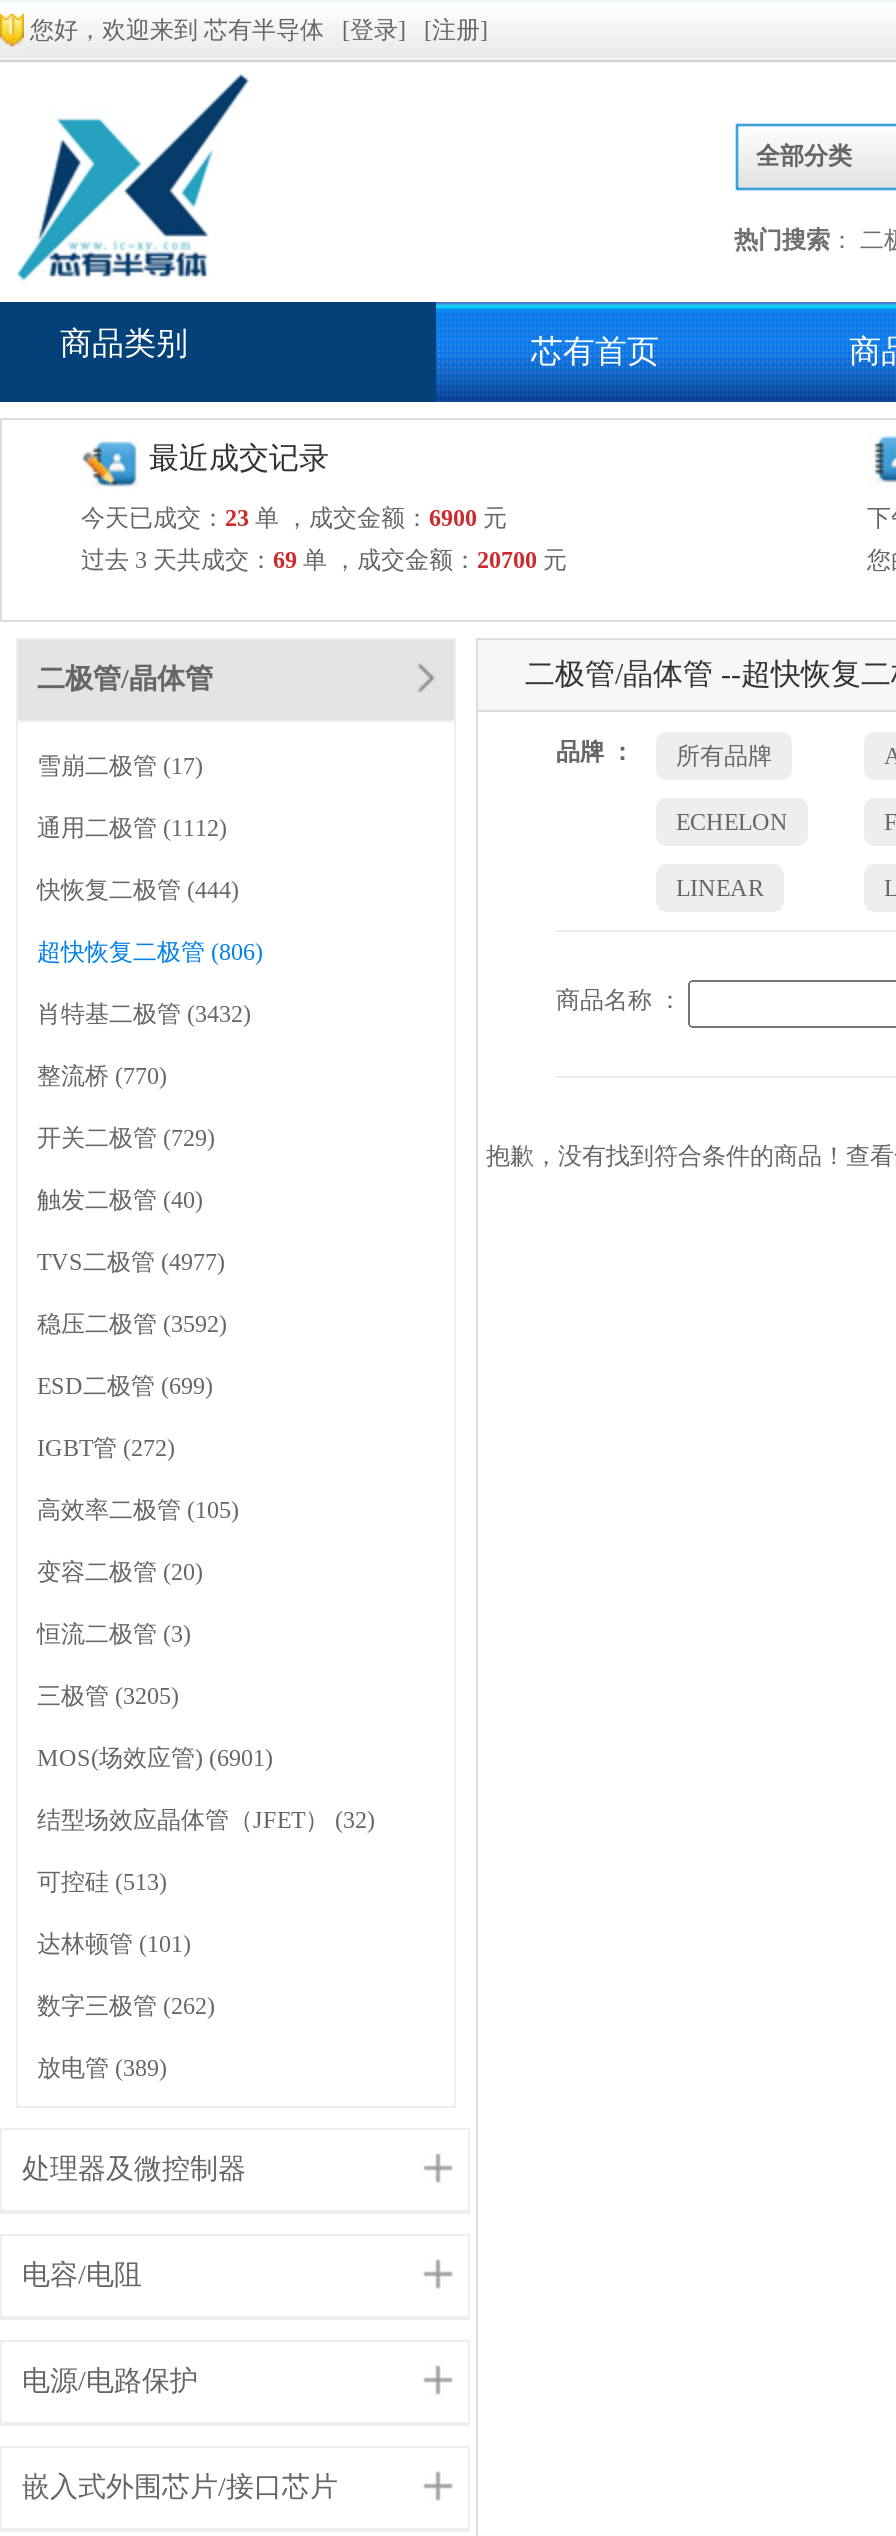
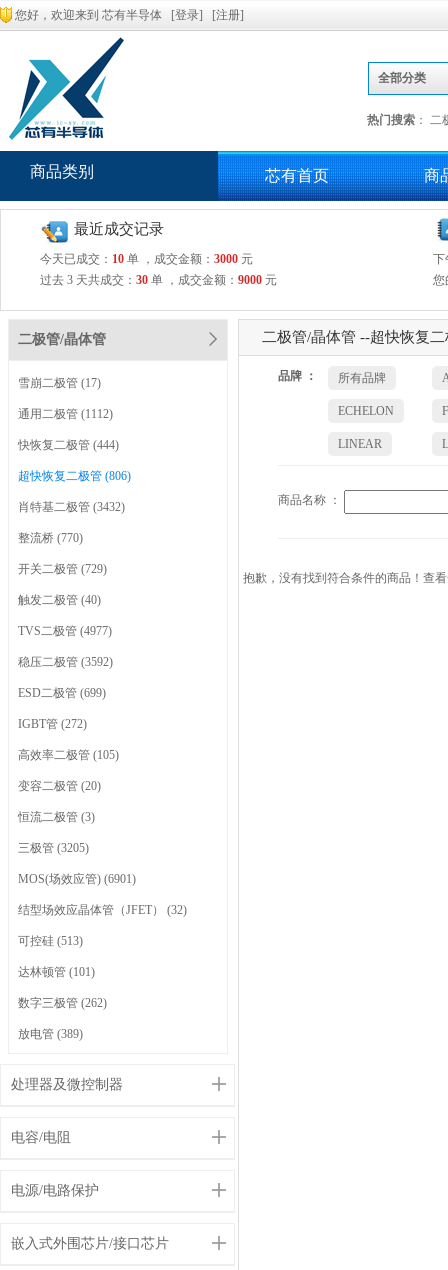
[81,504,507,532] 今天已成交：23单 ，成交金额：6900元 -> [40,252,253,266] 今天已成交：10单 ，成交金额：3000元
[81,546,567,574] 过去 3 天共成交：69单 ，成交金额：20700元 -> [40,273,277,287] 过去 3 天共成交：30单 ，成交金额：9000元

